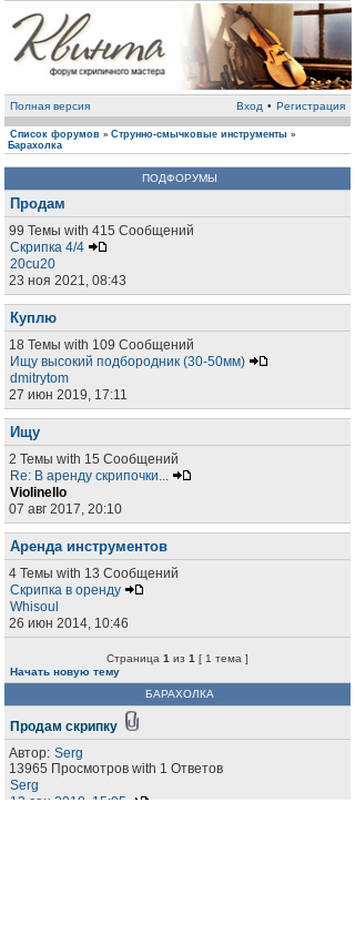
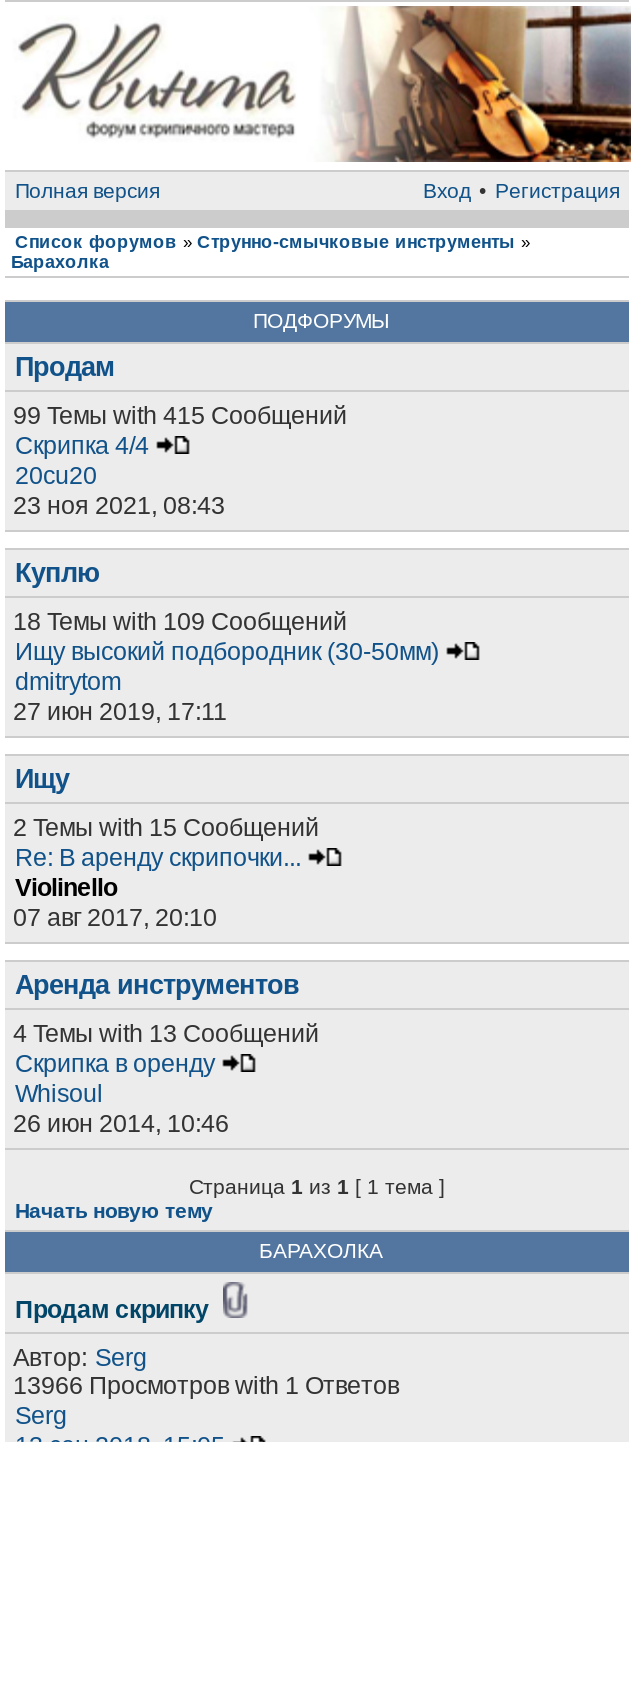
[9,761,223,776] 13965 Просмотров with 1 Ответов -> [13,1372,399,1400] 13966 Просмотров with 1 Ответов

